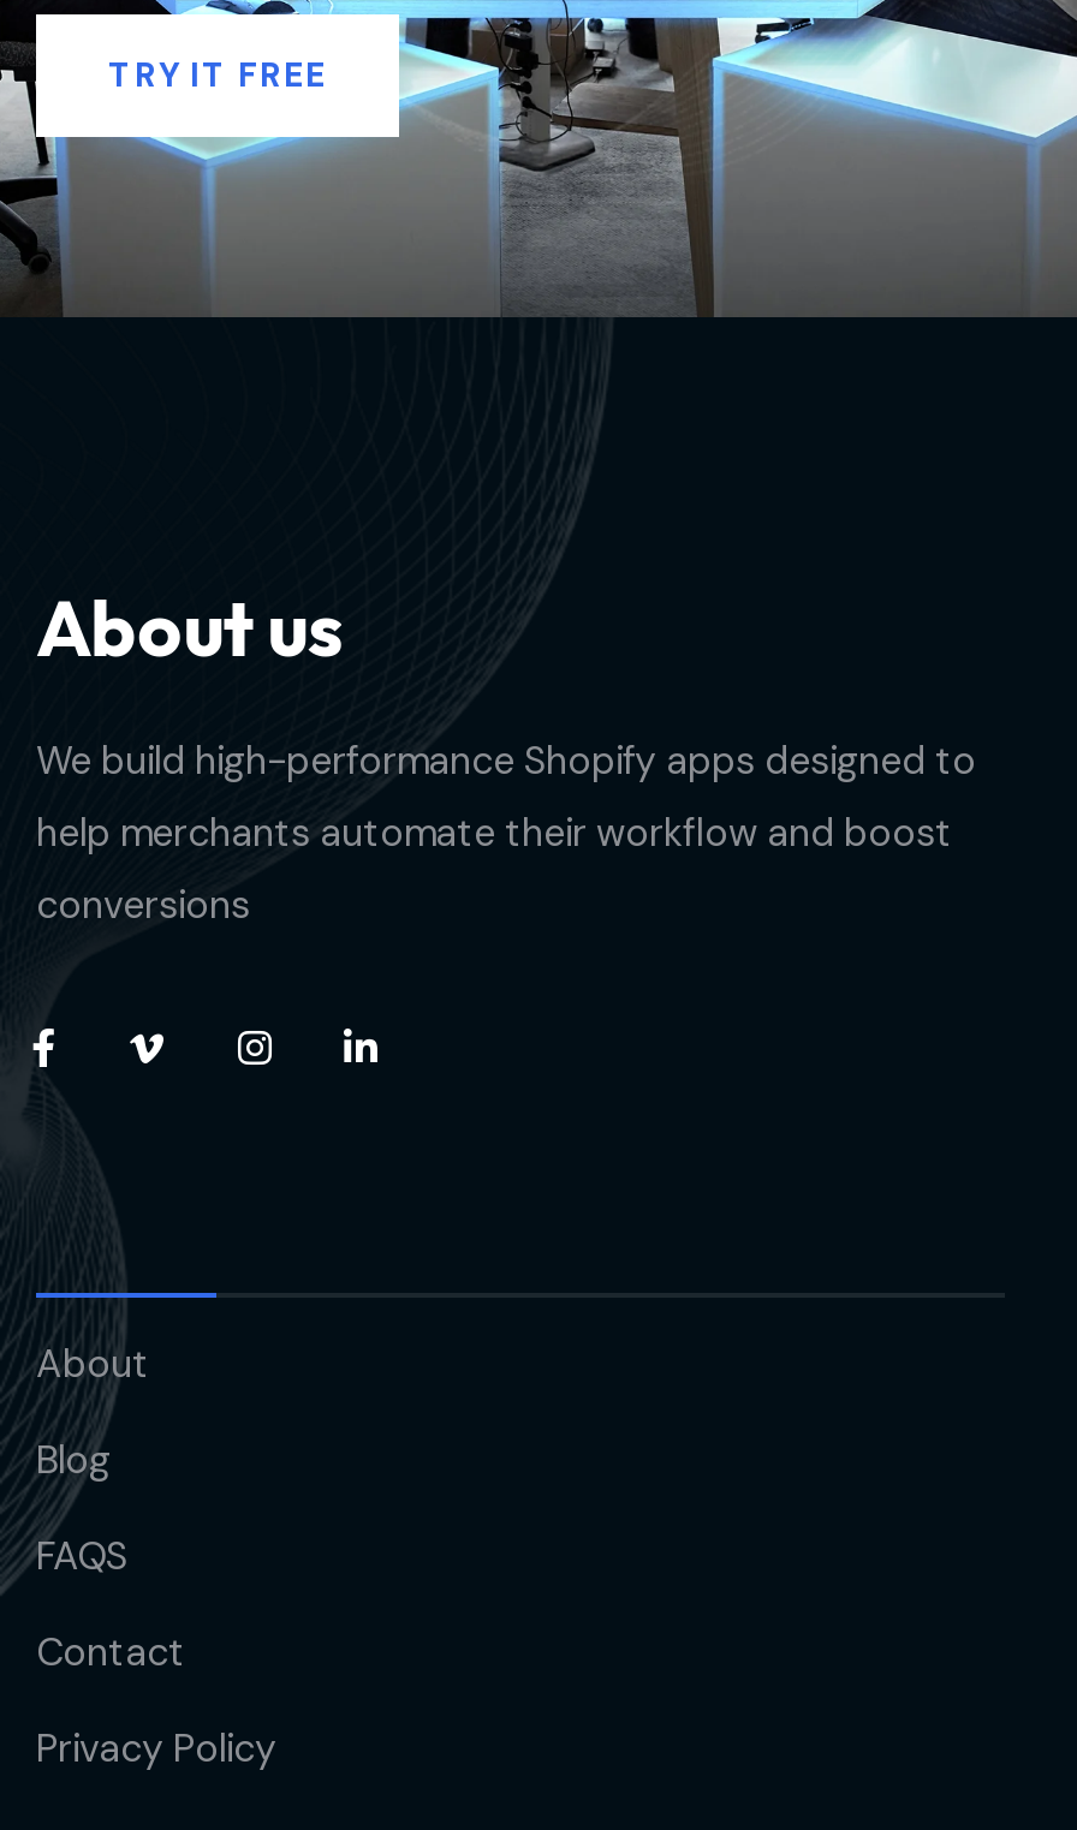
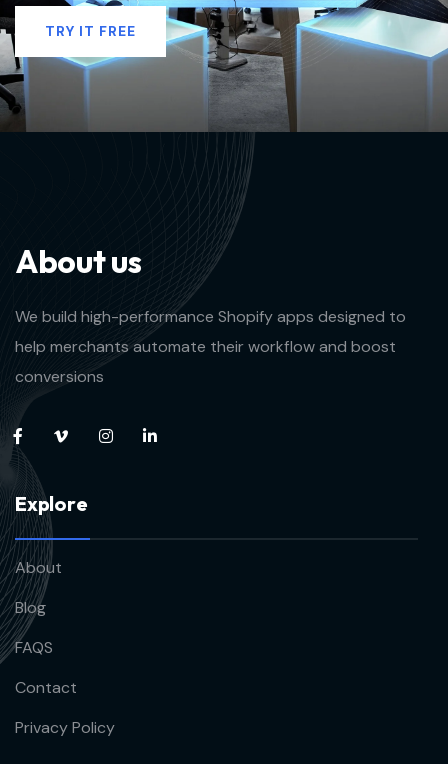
none -> [15,491,88,516] Explore

